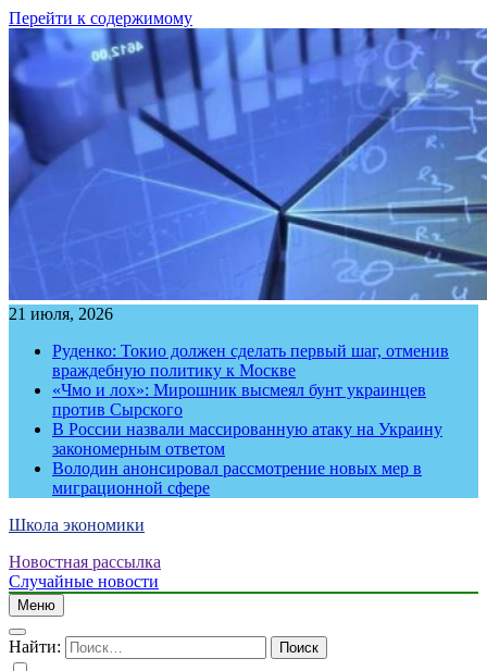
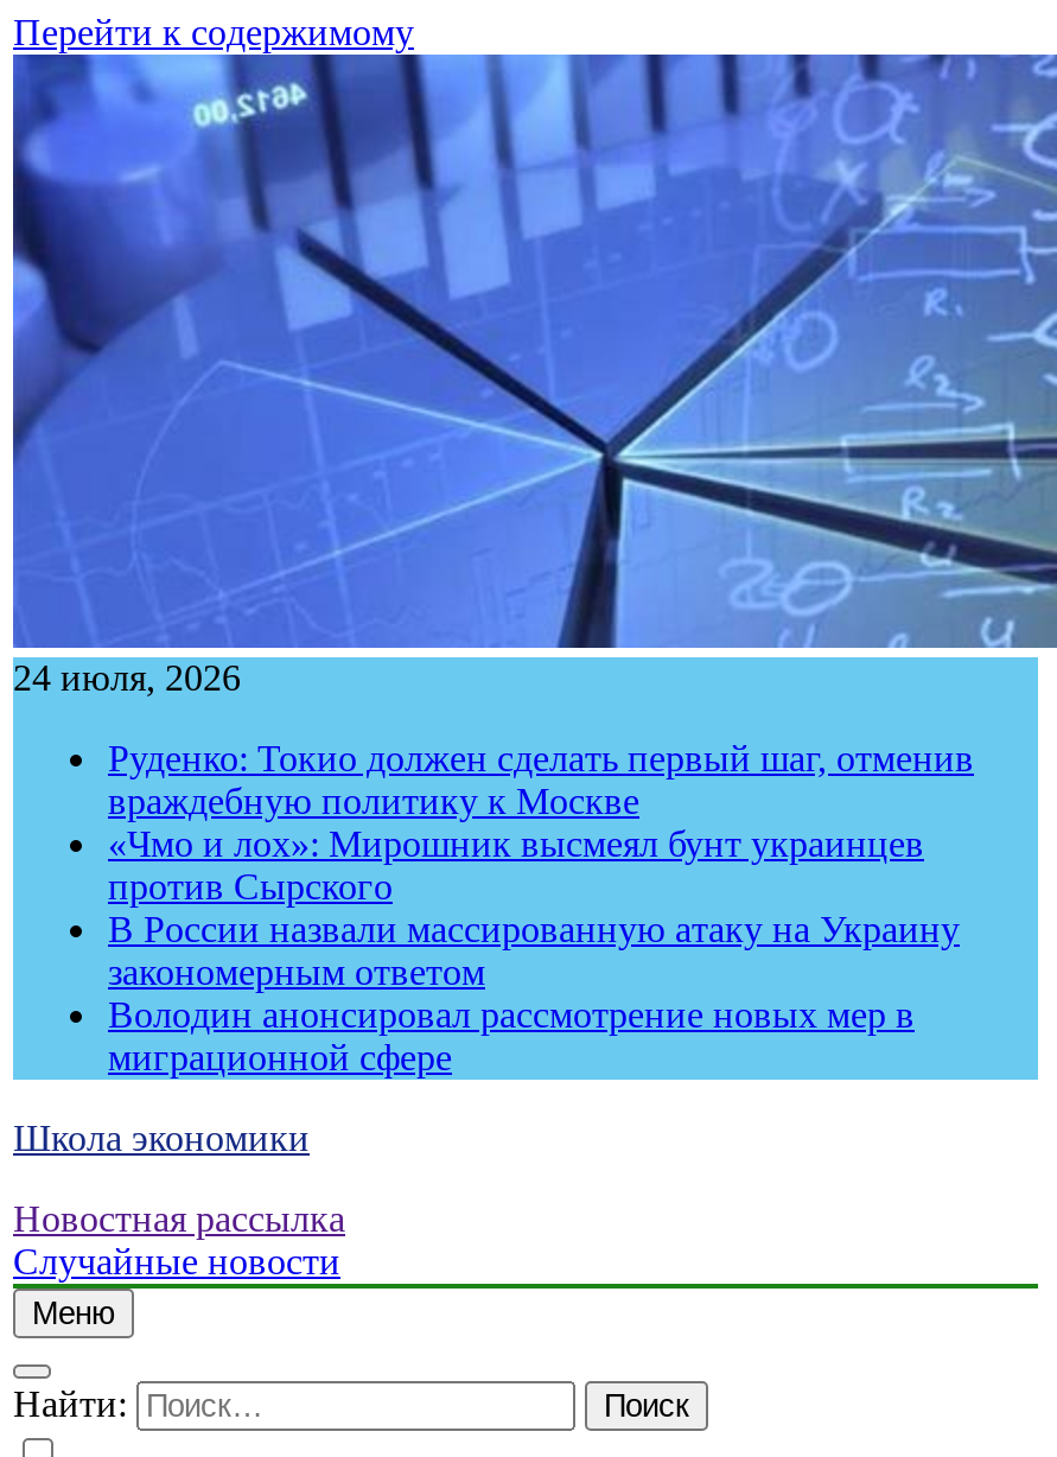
[9,305,113,323] 21 июля, 2026 -> [13,657,241,698] 24 июля, 2026

